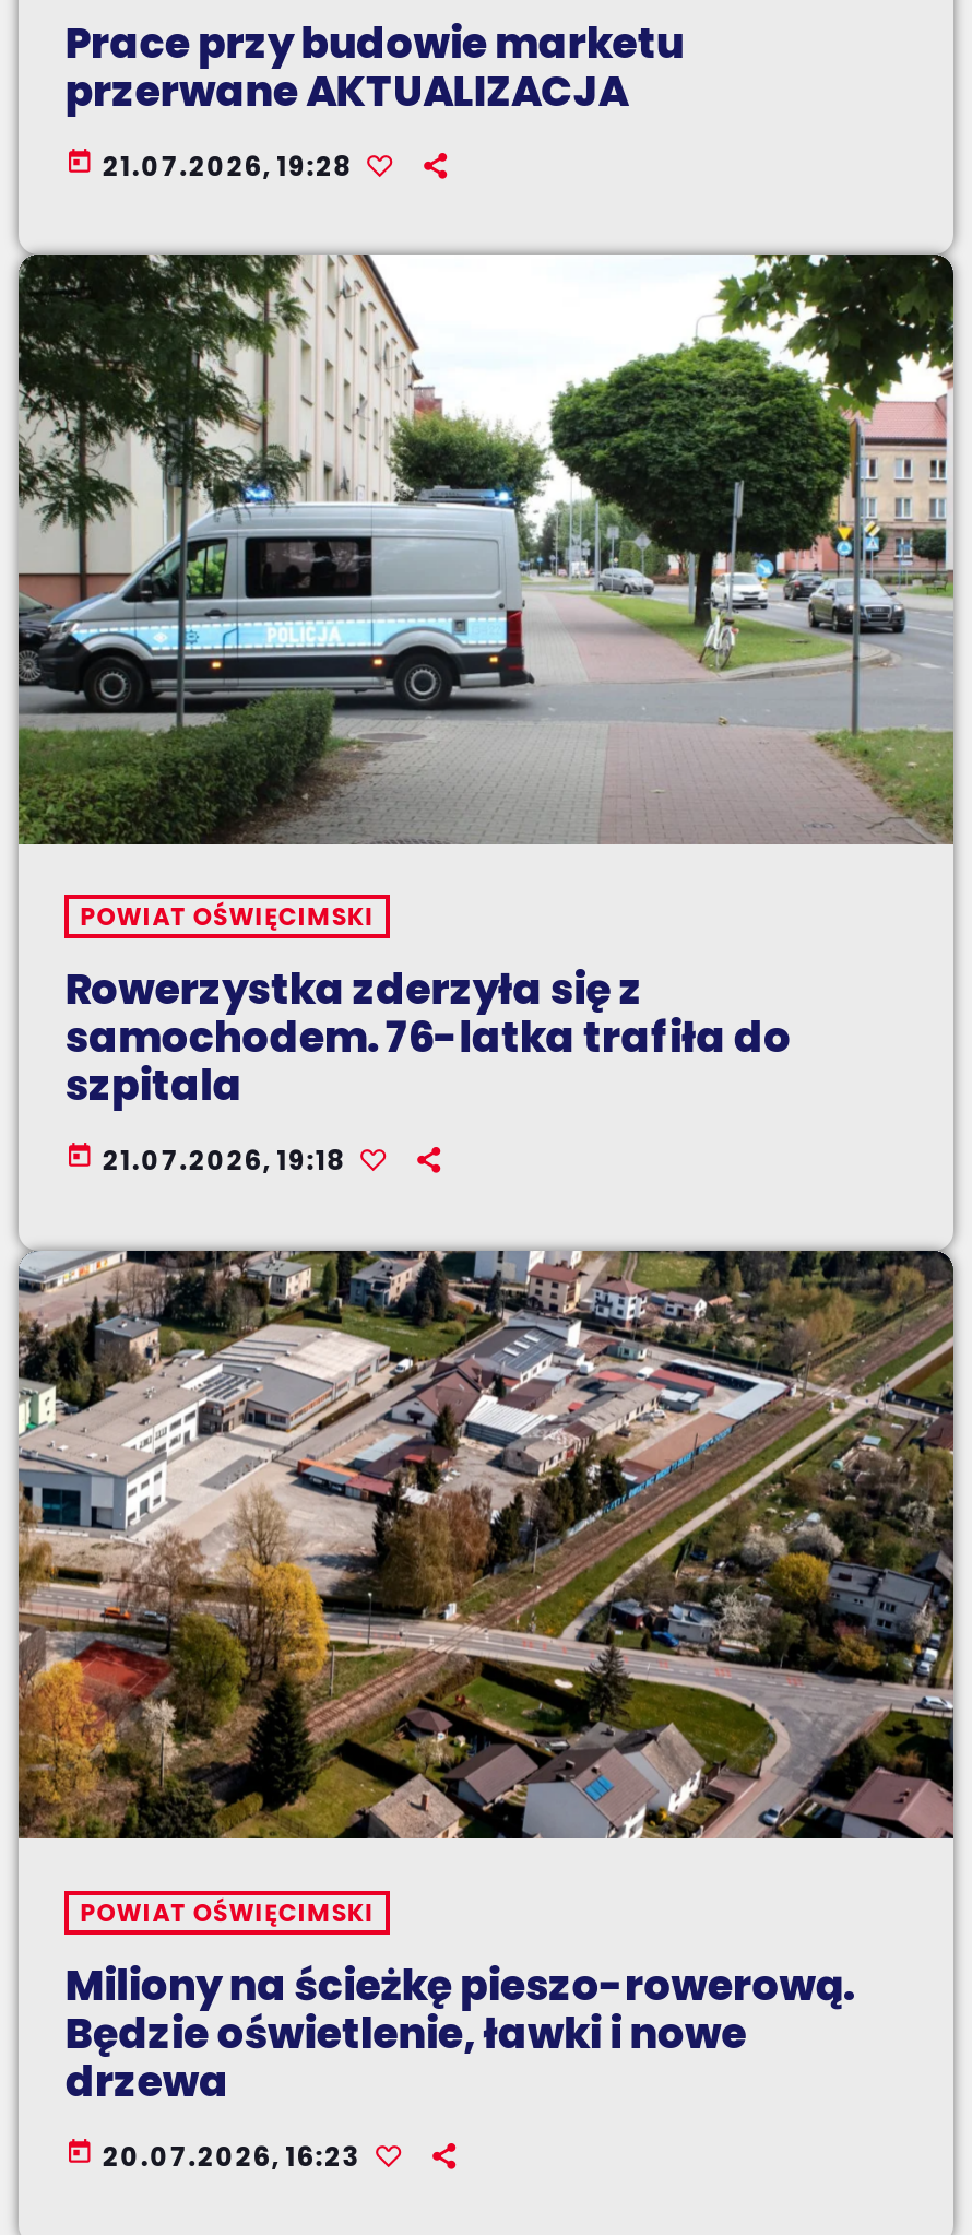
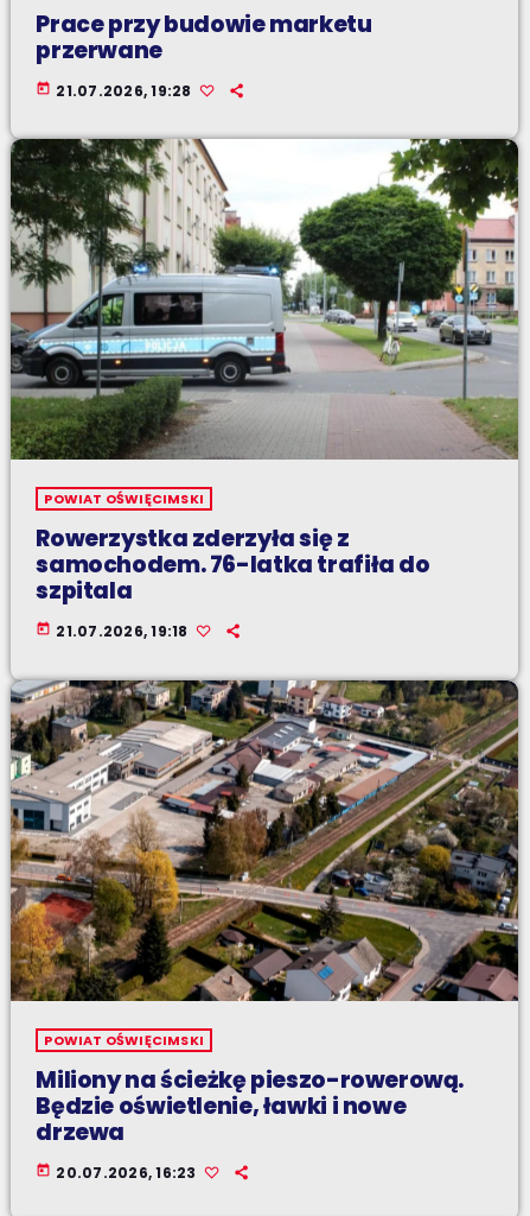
[65,61,628,120] przerwane AKTUALIZACJA -> [36,34,162,66] przerwane

